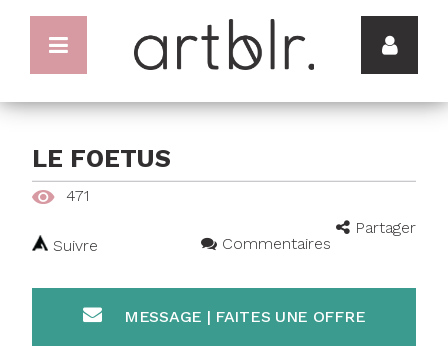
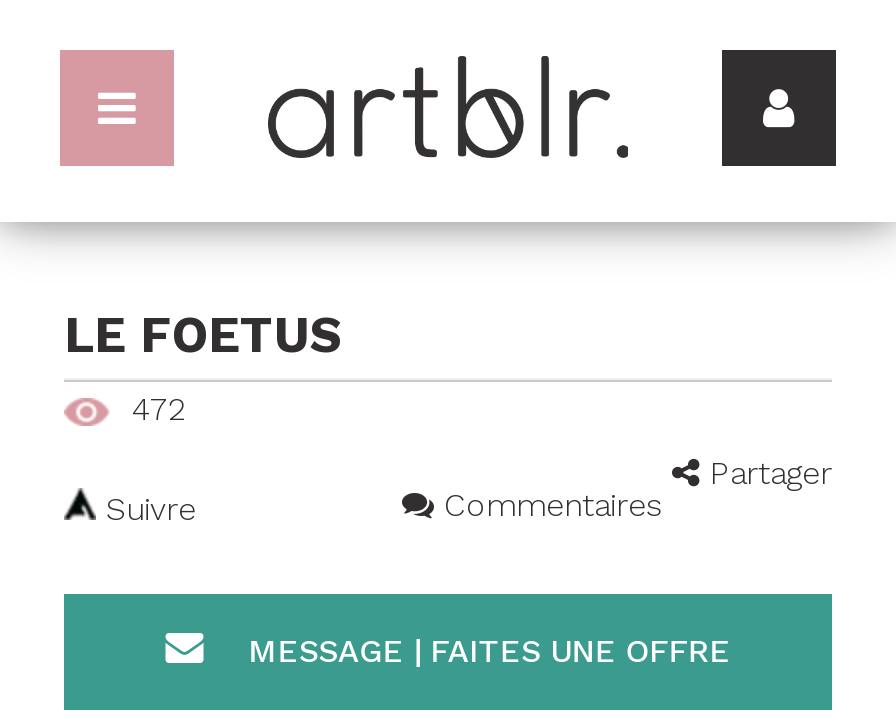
[66,186,89,205] 471 -> [132,390,186,428] 472

